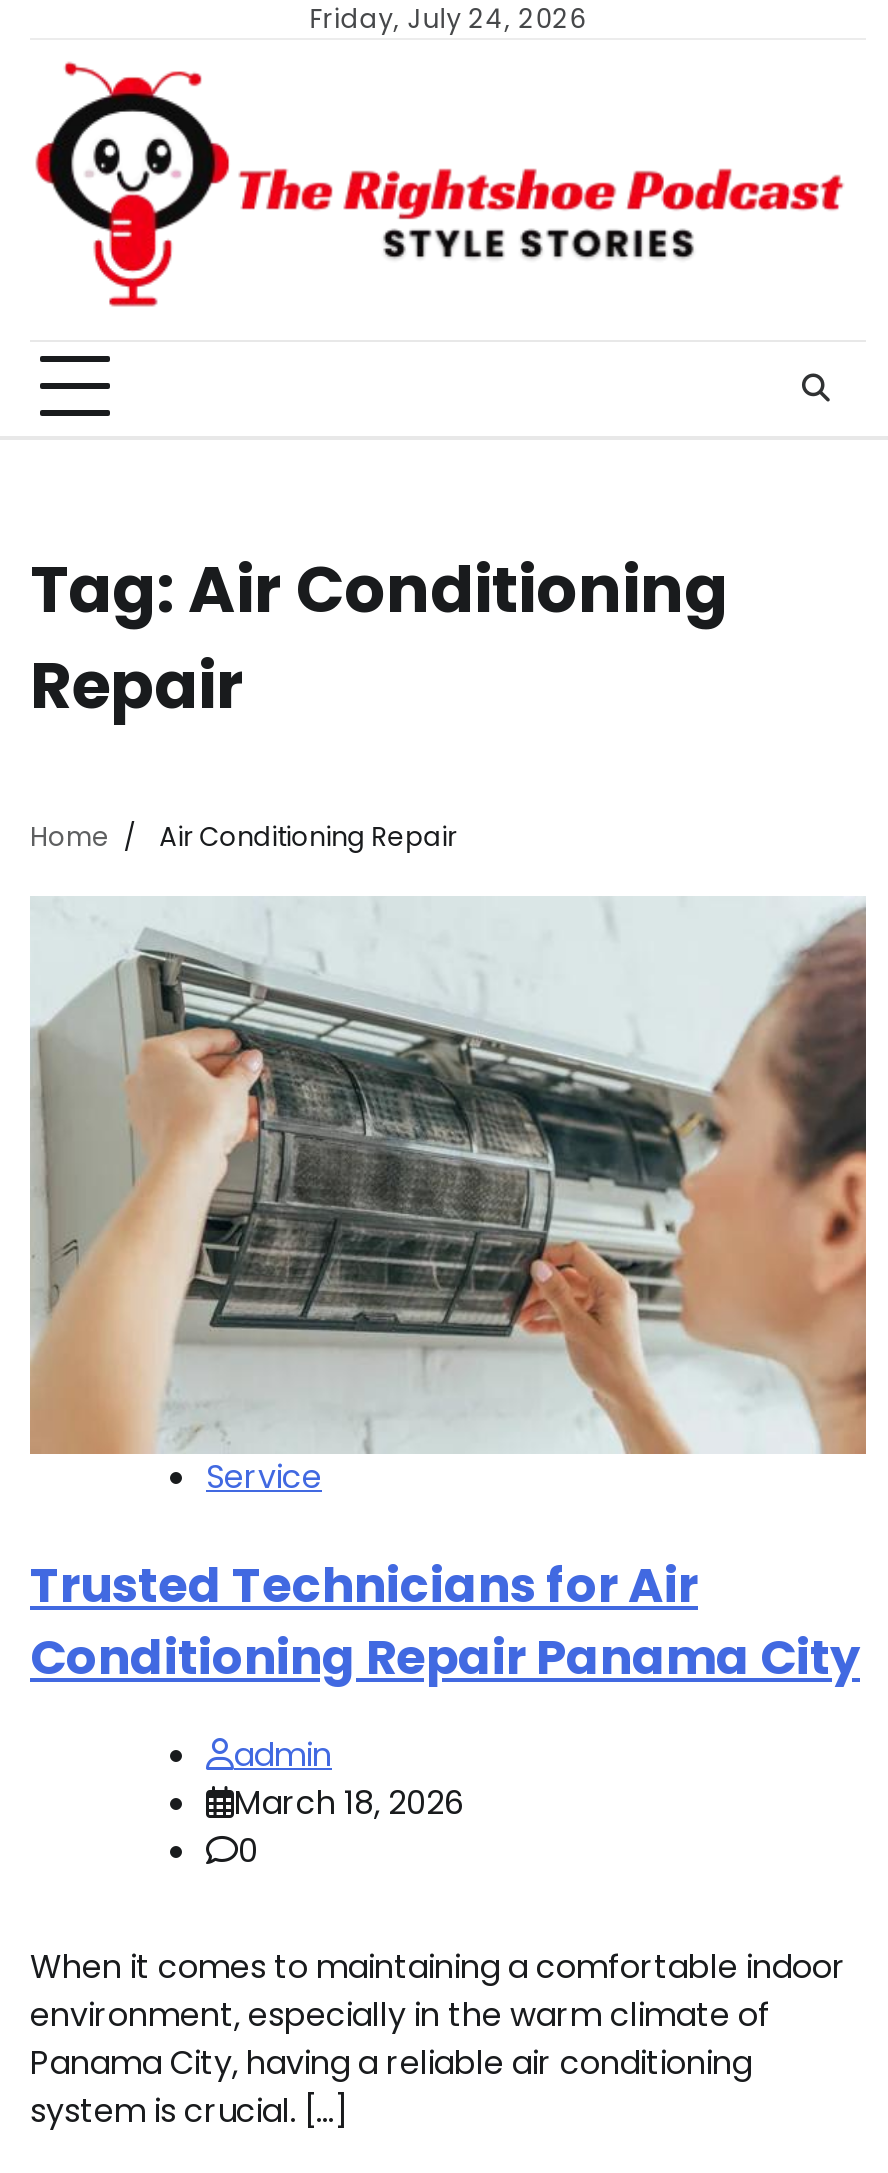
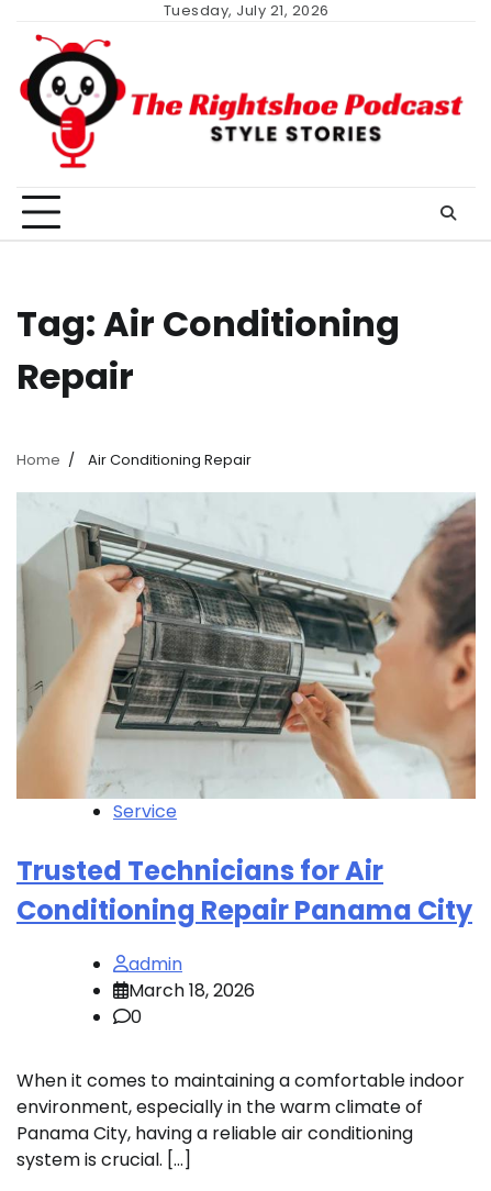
[310,0,586,38] Friday, July 24, 2026 -> [163,0,329,21] Tuesday, July 21, 2026

